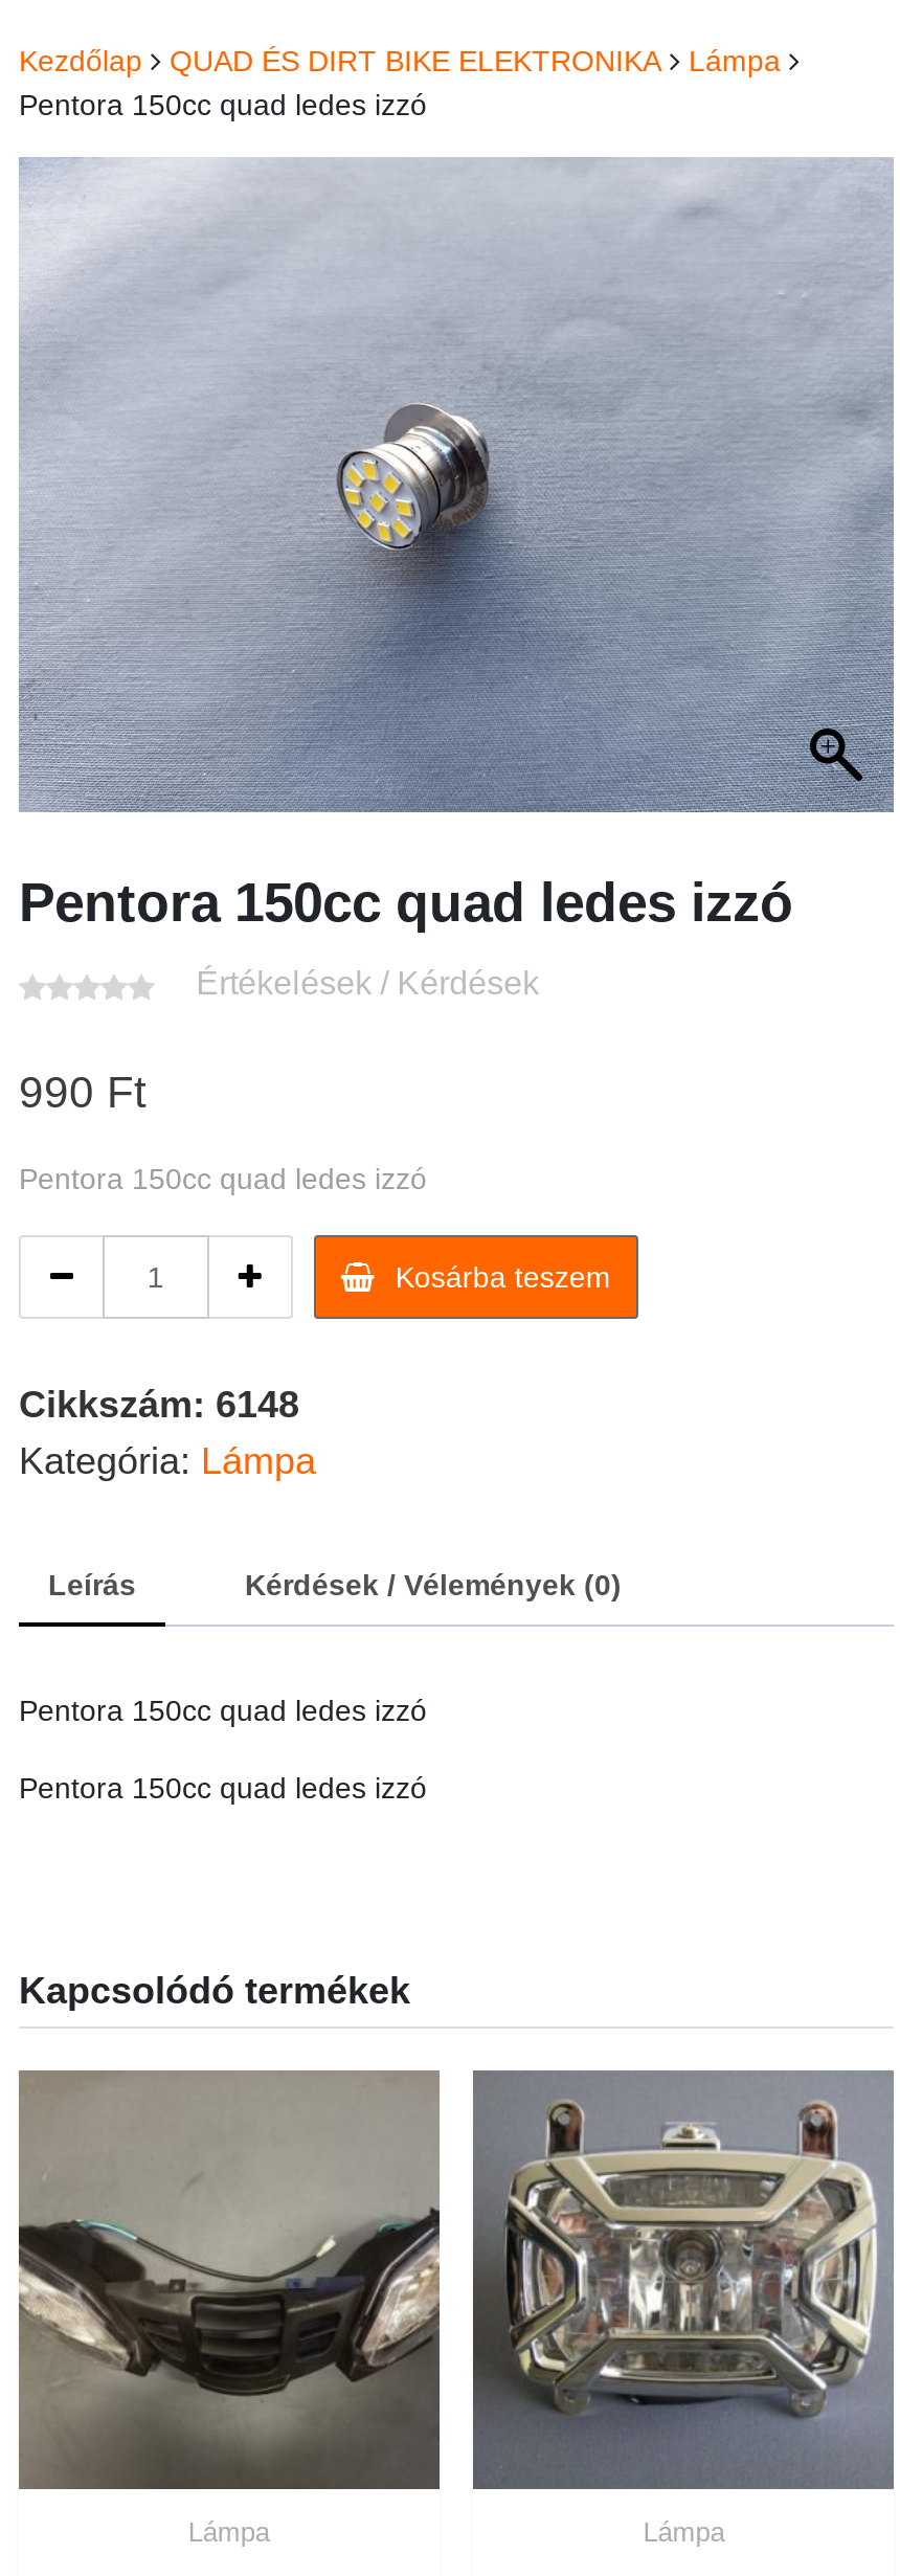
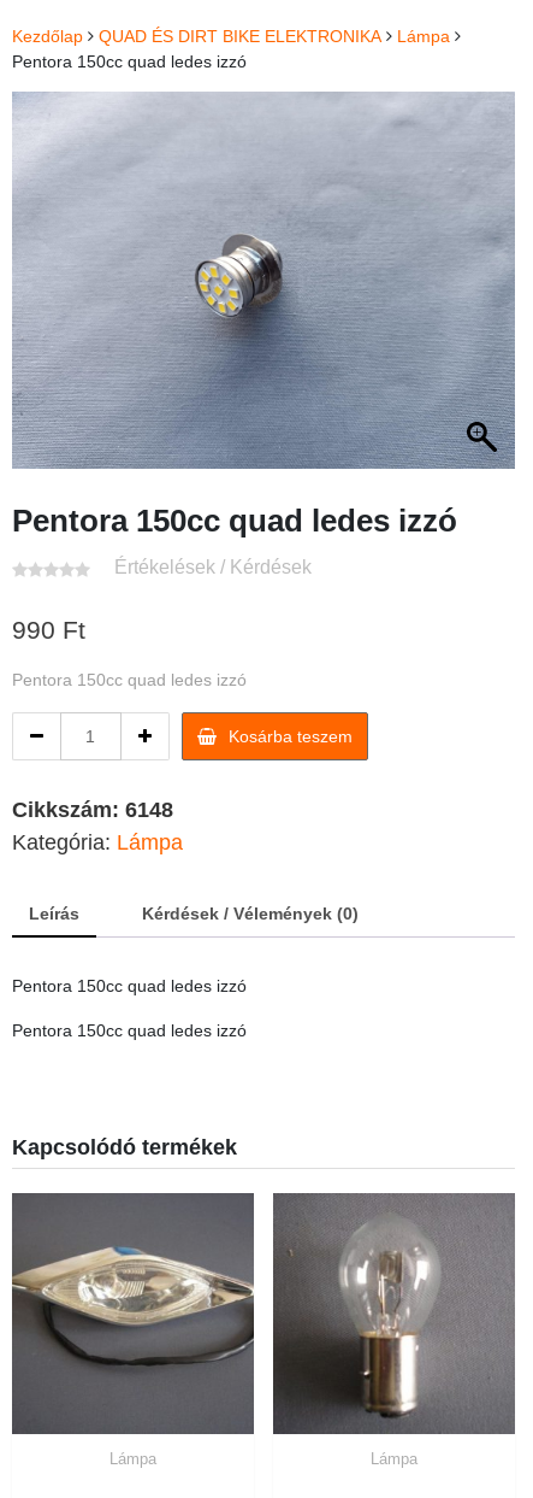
[19,2070,442,2489] [image] -> [11,1194,255,1434] [image]
[473,2075,890,2483] [image] -> [274,1194,514,1432] [image]

